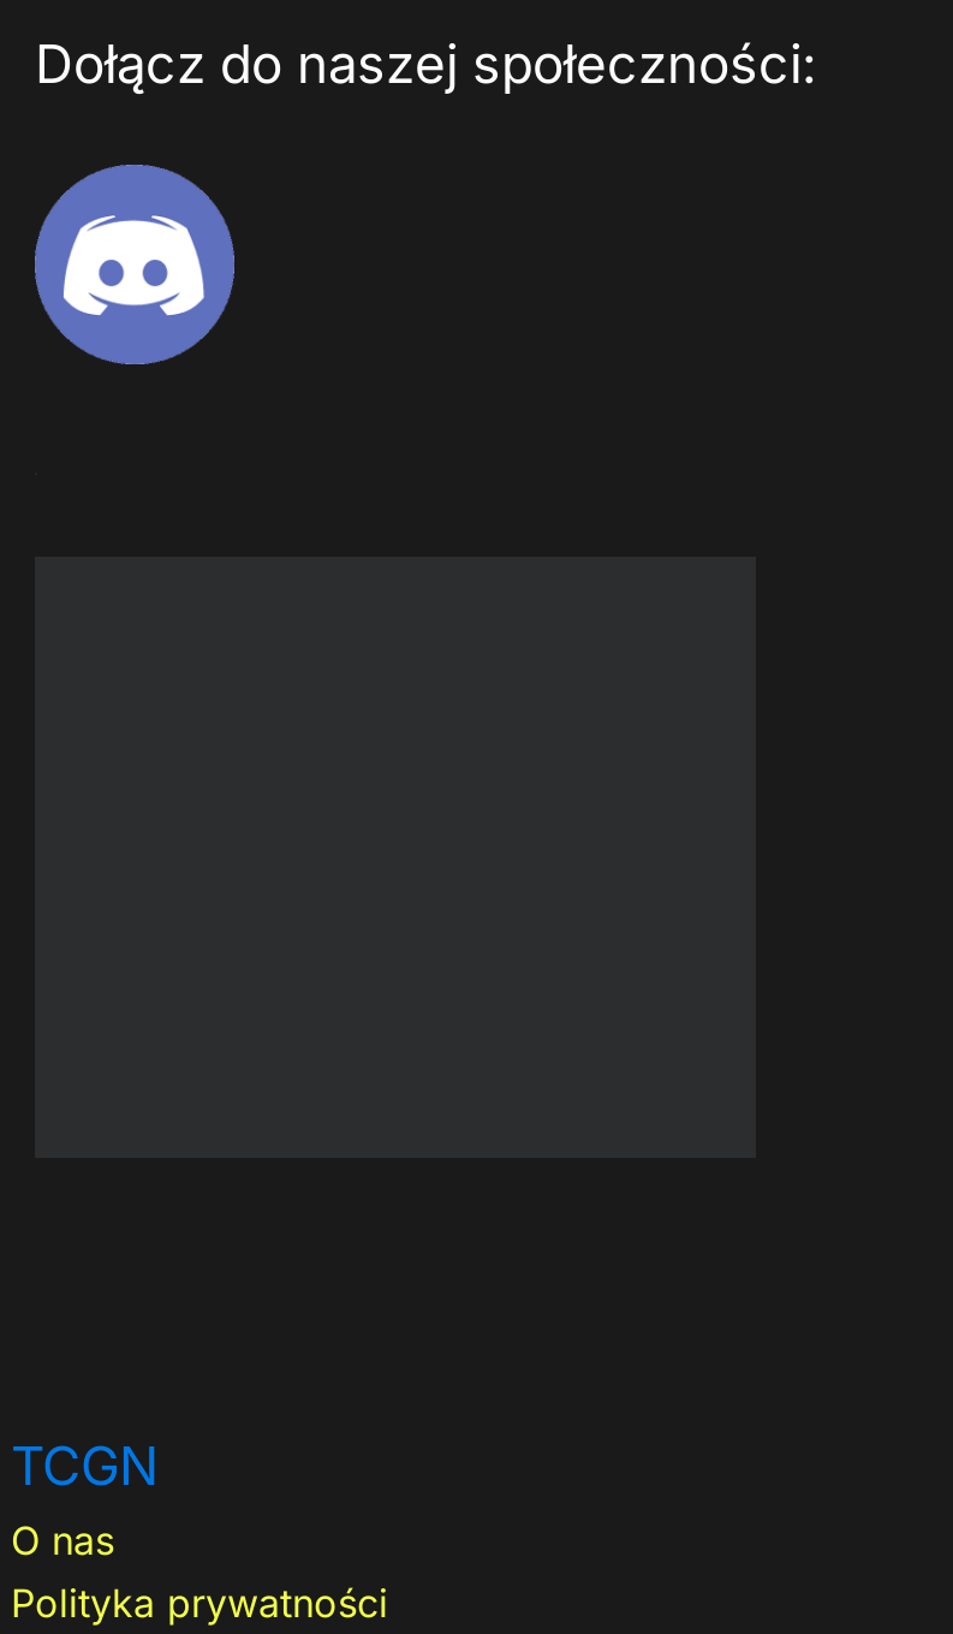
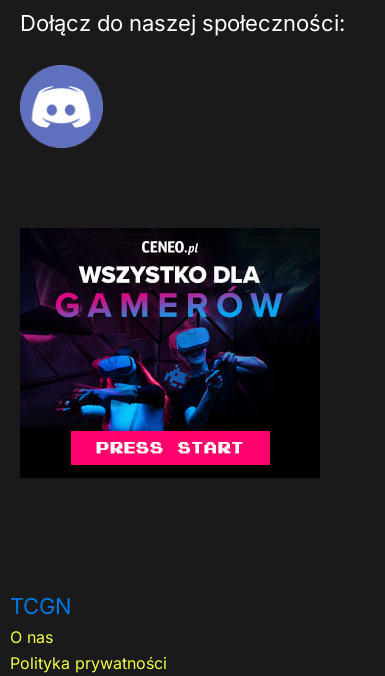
none -> [21,229,319,477] [image]

